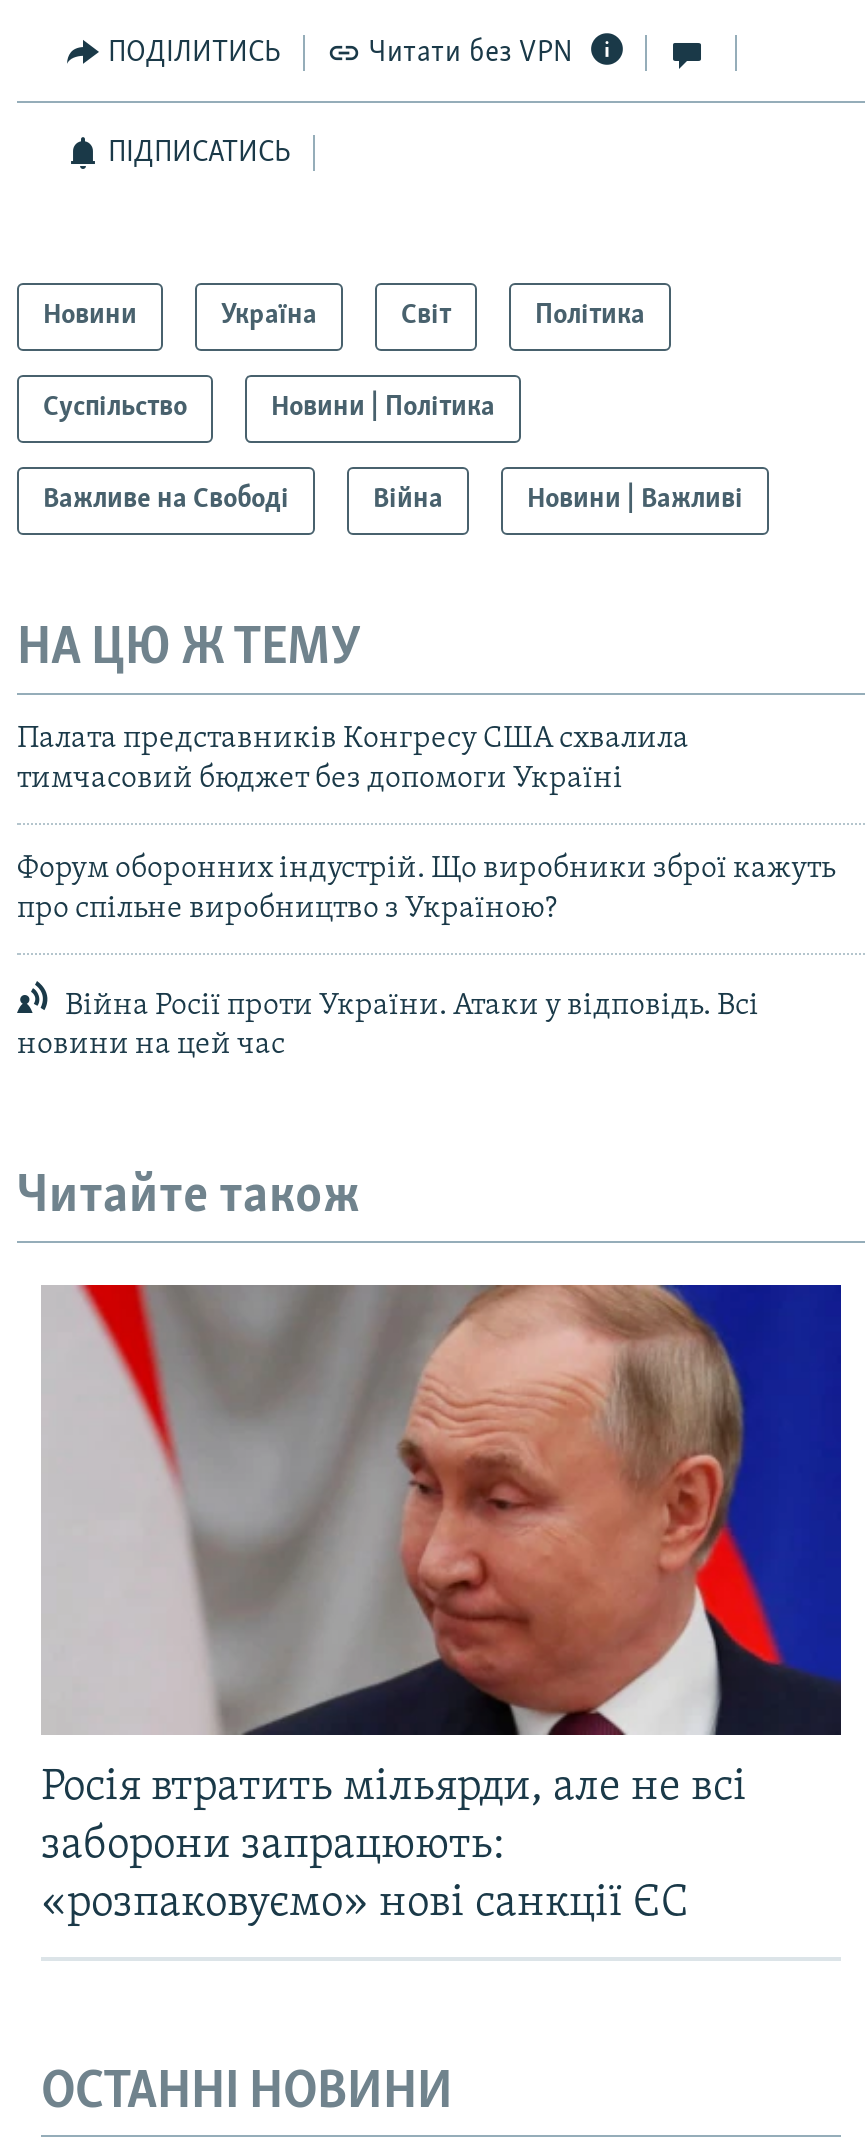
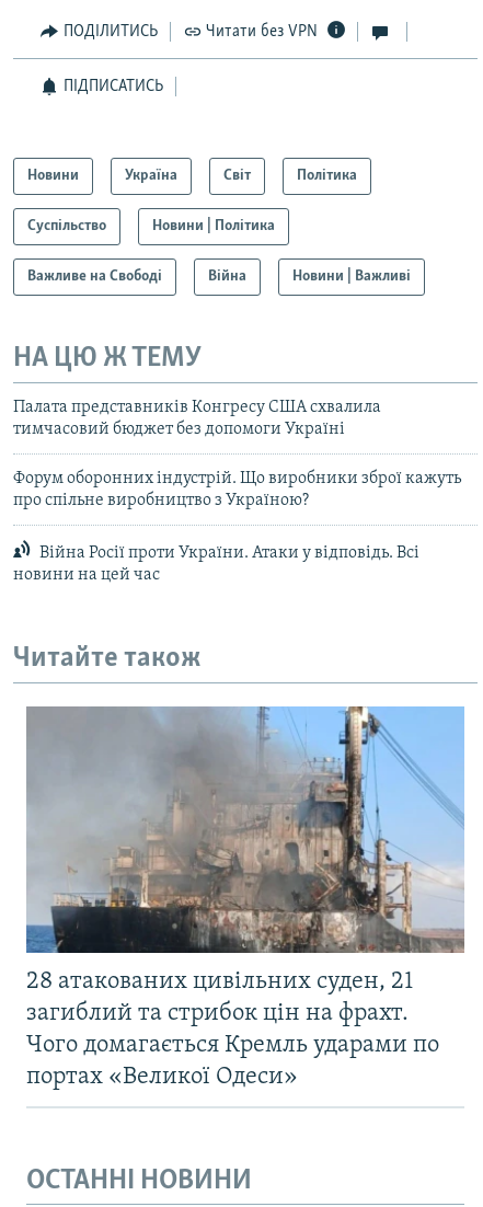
[41,1283,843,1926] [image] | Росія втратить мільярди, але не всі | заборони запрацюють: | «розпаковуємо» нові санкції ЄС -> [26,705,465,1089] [image] | 28 атакованих цивільних суден, 21 | загиблий та стрибок цін на фрахт. | Чого домагається Кремль ударами по | портах «Великої Одеси»

